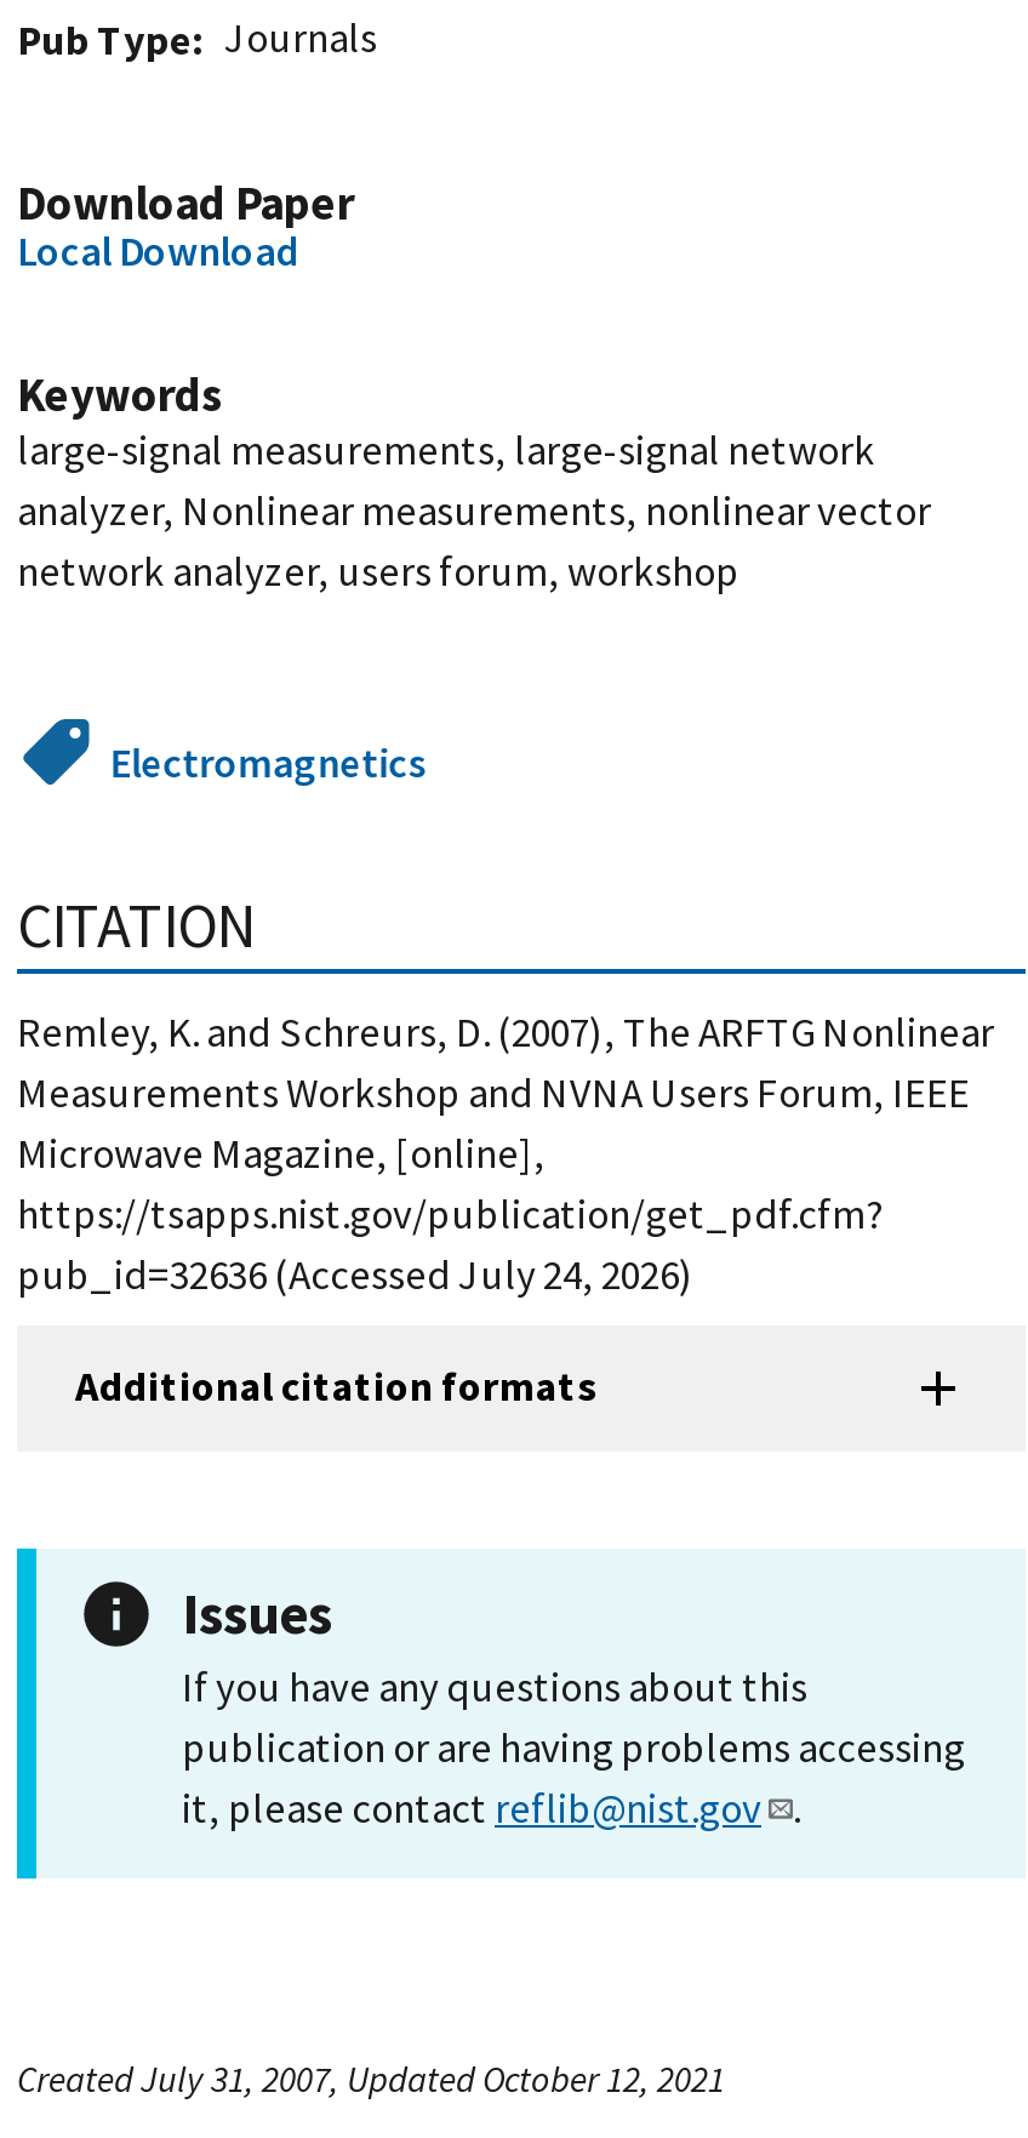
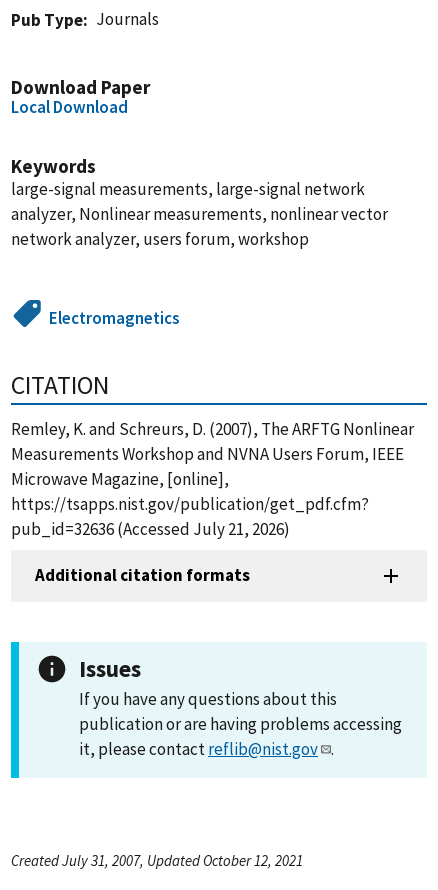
[17,1248,693,1301] pub_id=32636 (Accessed July 24, 2026) -> [11,518,290,540] pub_id=32636 (Accessed July 21, 2026)

